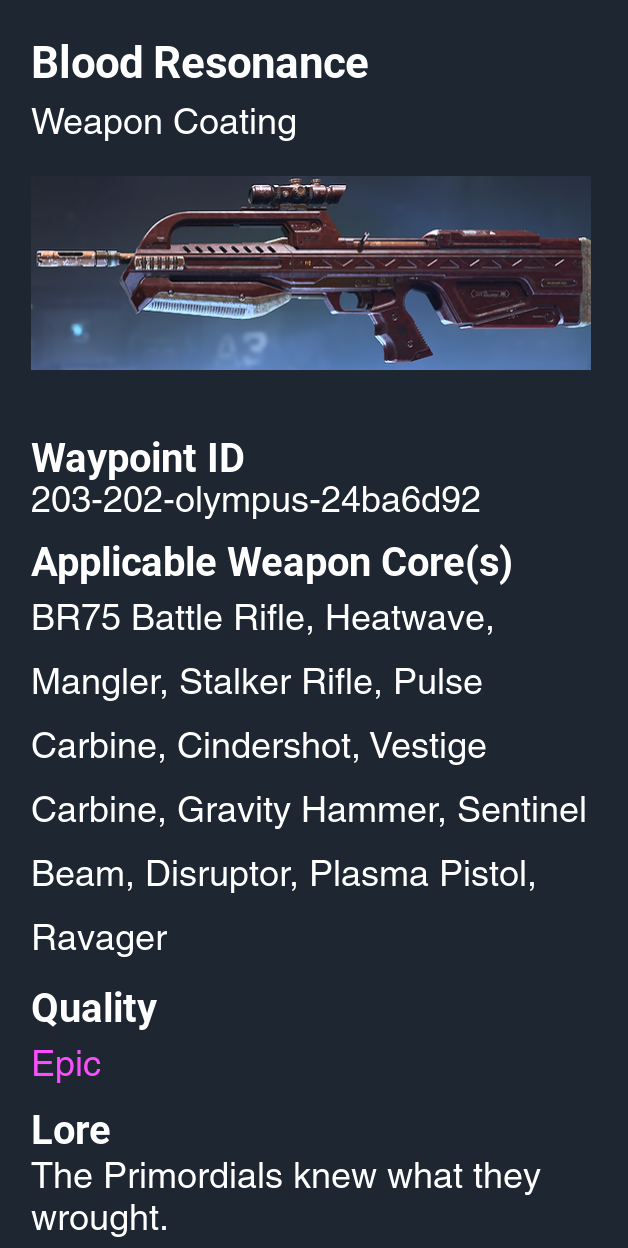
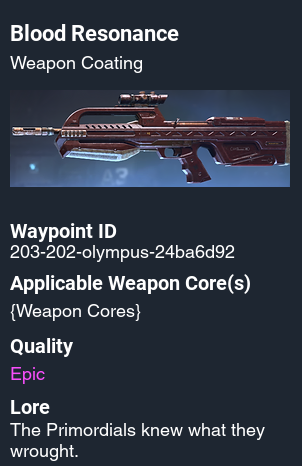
[31,596,587,958] BR75 Battle Rifle, Heatwave, | Mangler, Stalker Rifle, Pulse | Carbine, Cindershot, Vestige | Carbine, Gravity Hammer, Sentinel | Beam, Disruptor, Plasma Pistol, | Ravager -> [10,300,141,321] {Weapon Cores}

